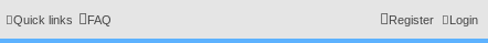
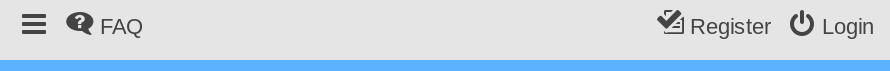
[13,13,73,26] Quick links -> none

